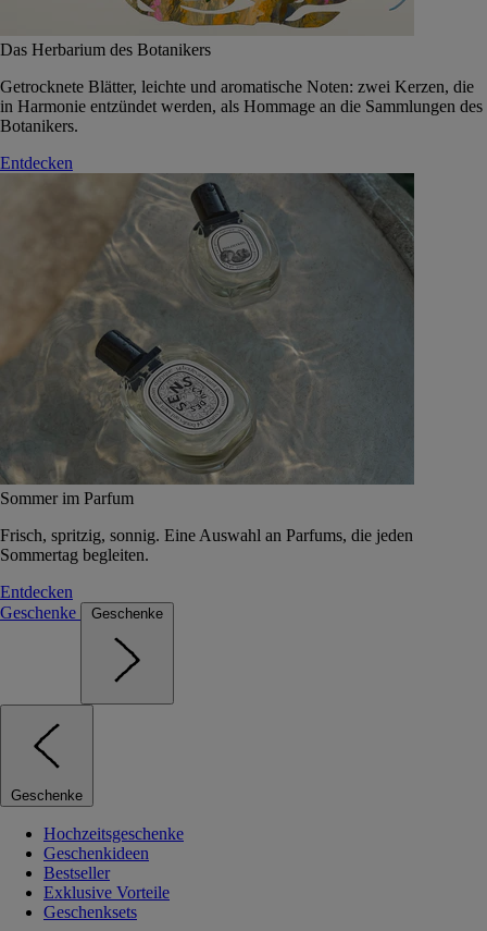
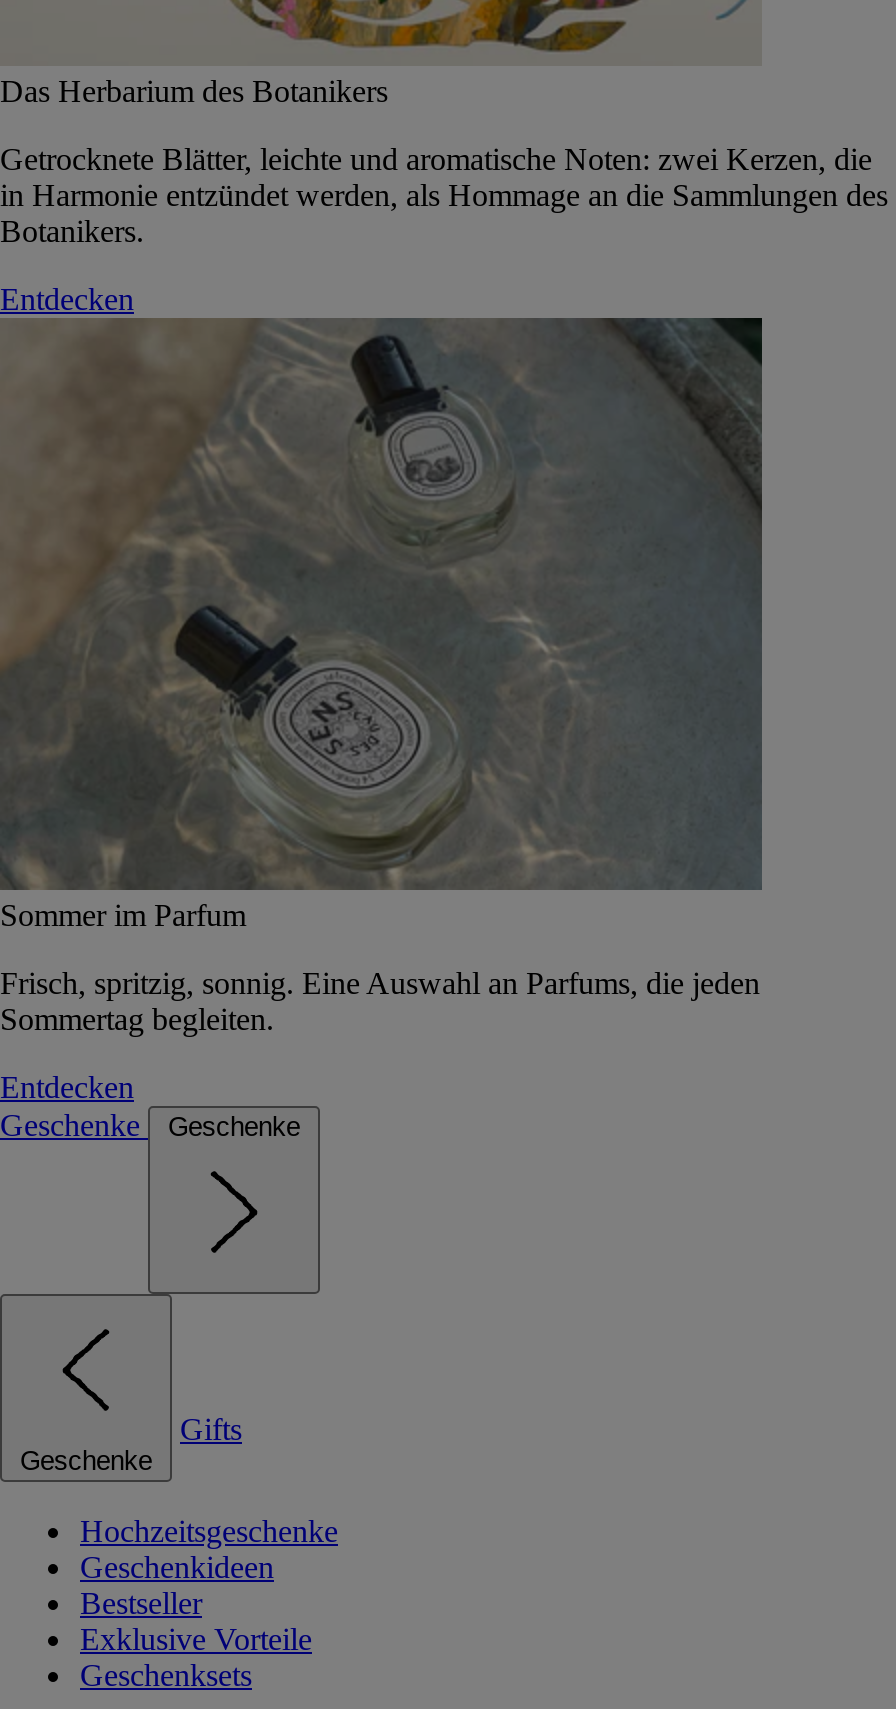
none -> [180,1412,242,1446] Gifts

